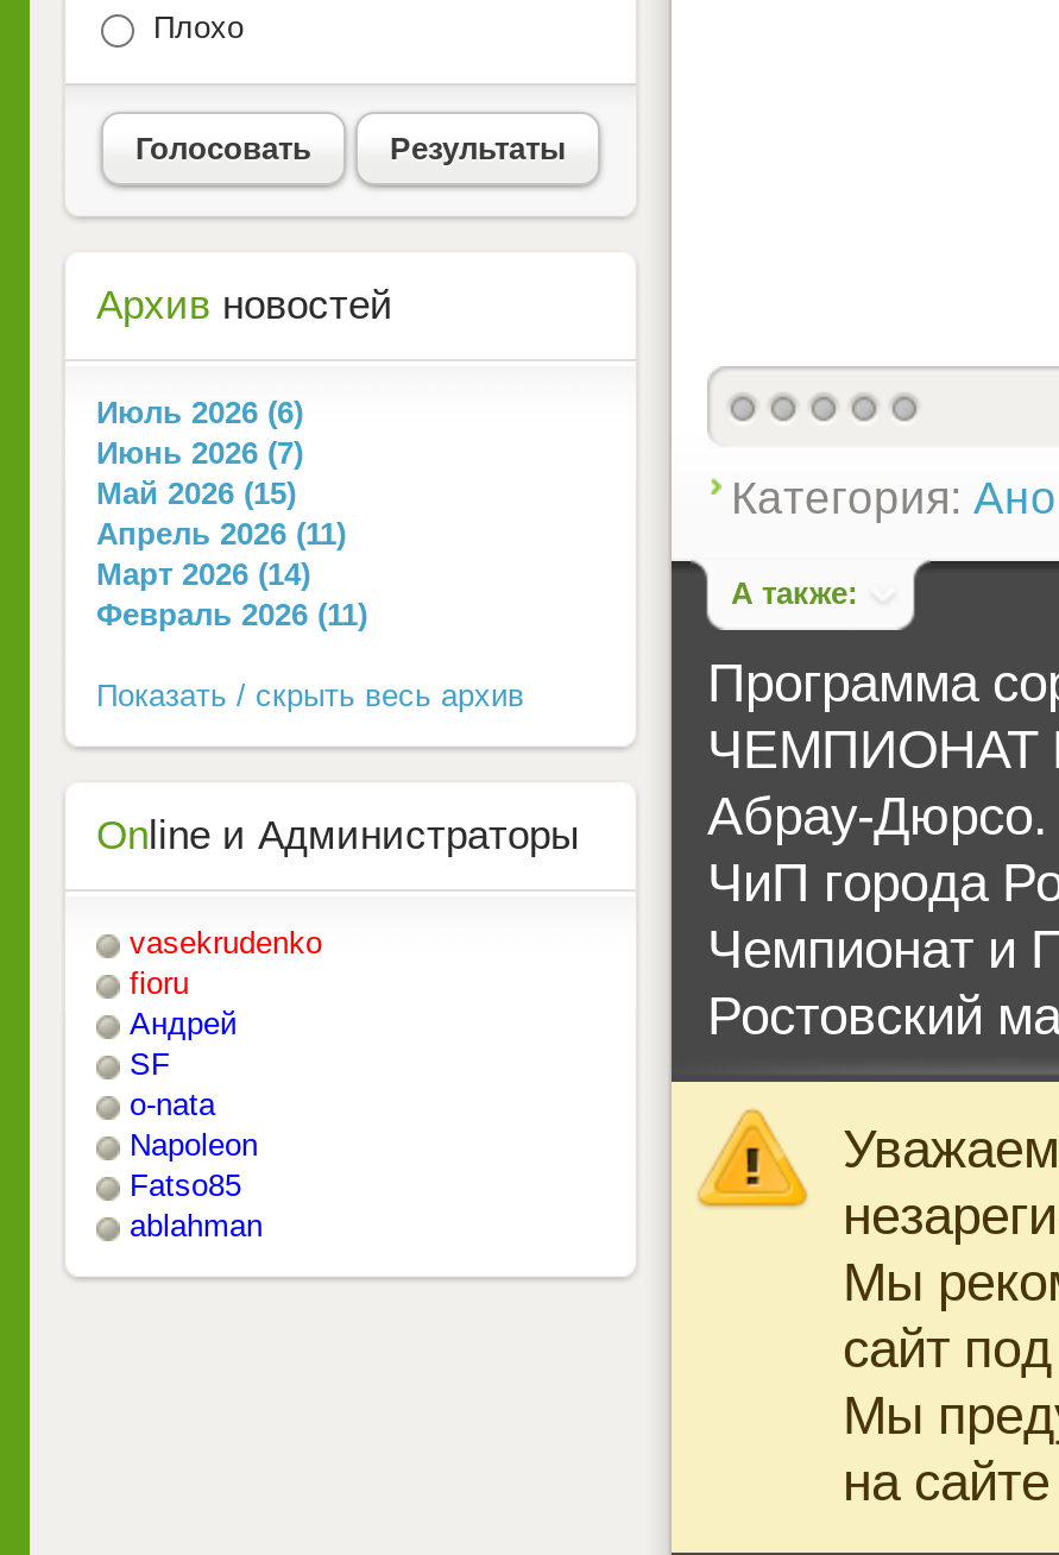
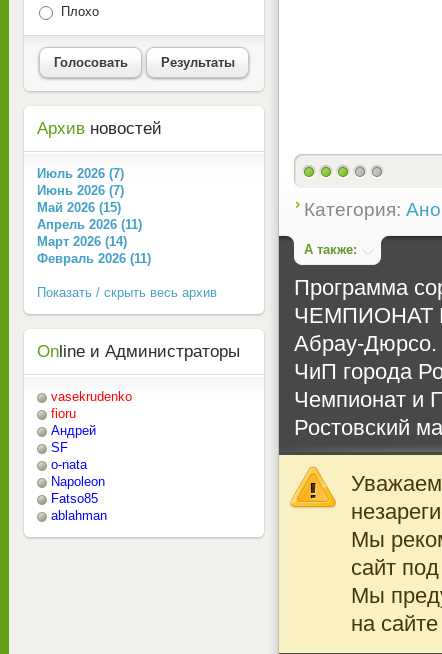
[96,395,303,431] Июль 2026 (6) -> [37,166,124,181] Июль 2026 (7)

